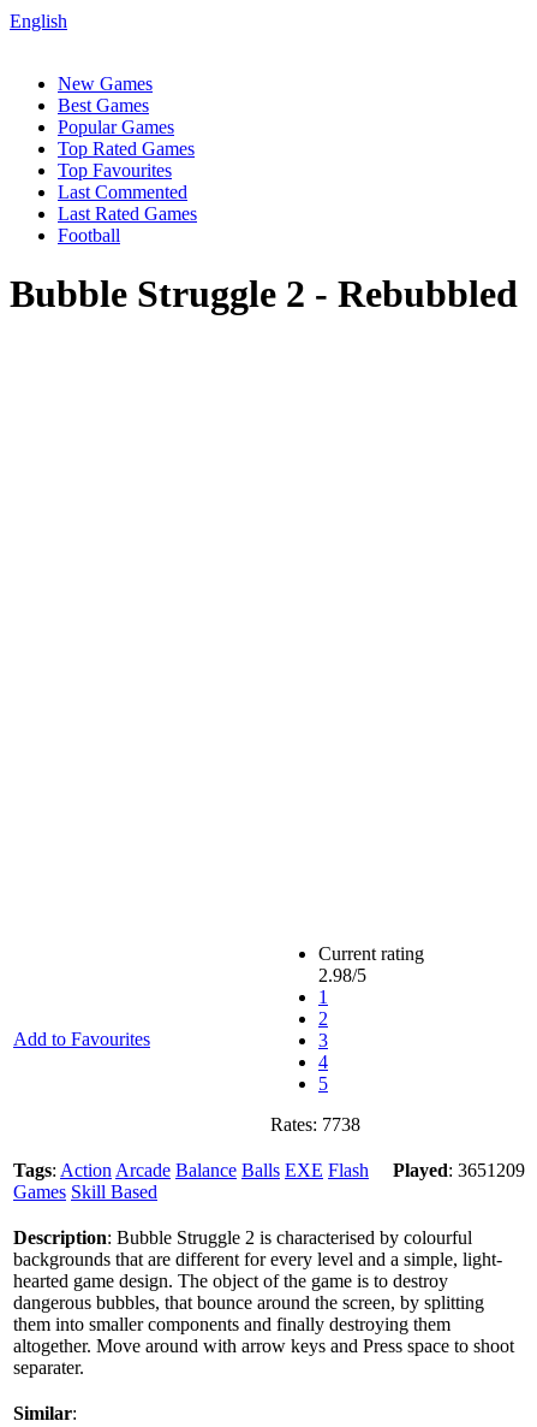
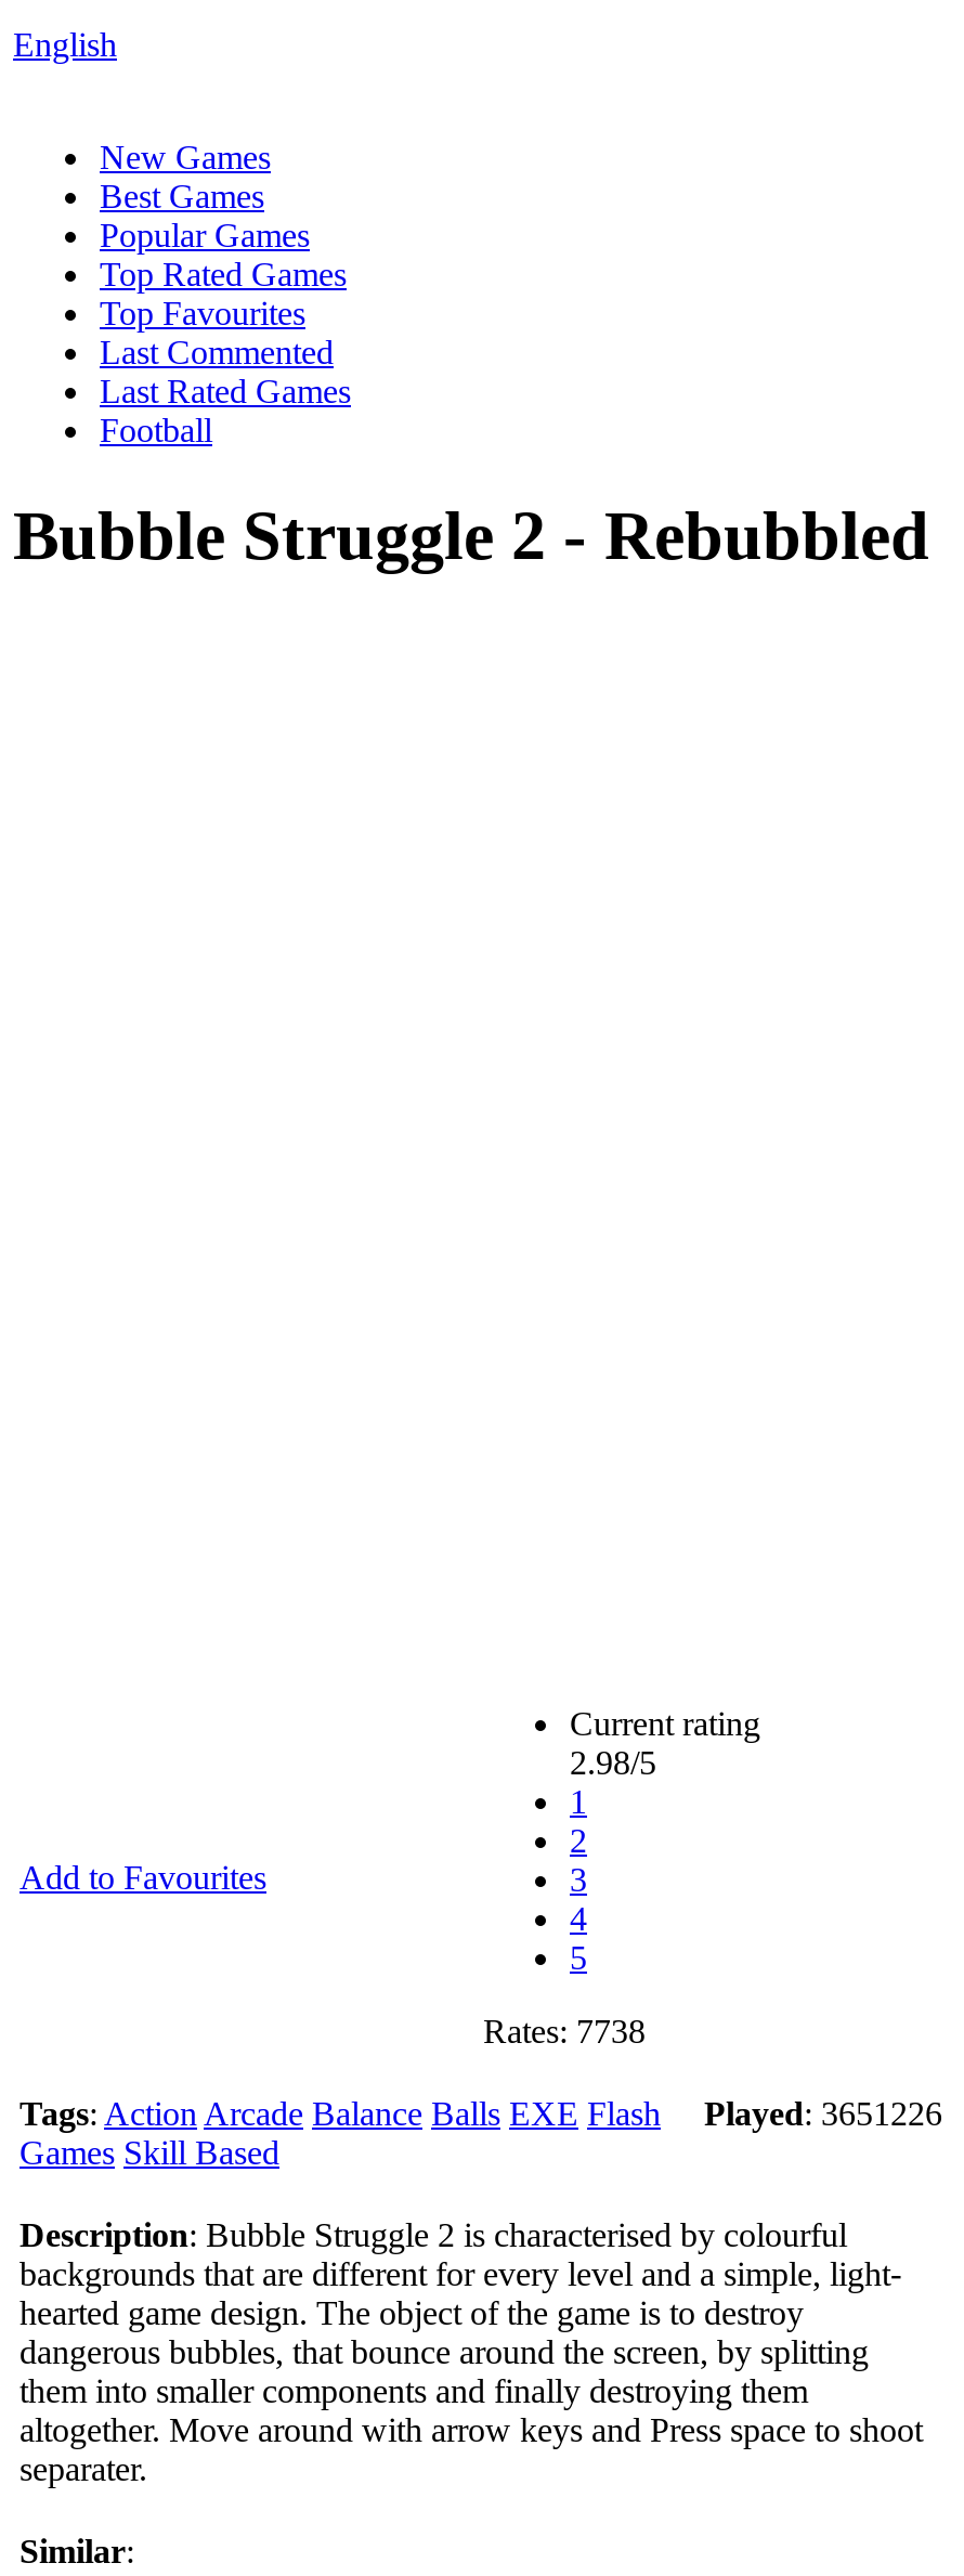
[13,1160,525,1180] Tags: Action Arcade Balance Balls EXE Flash Played: 3651209 -> [19,2095,942,2131] Tags: Action Arcade Balance Balls EXE Flash Played: 3651226

